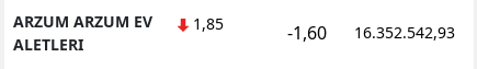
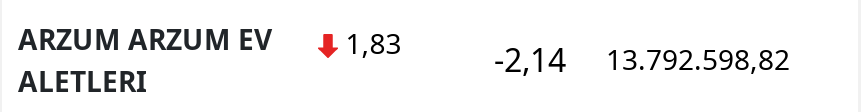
[13,11,223,34] ARZUM ARZUM EV 1,85 -> [18,20,402,62] ARZUM ARZUM EV 1,83
[287,21,327,45] -1,60 -> [494,38,566,82] -2,14
[354,22,455,43] 16.352.542,93 -> [606,40,790,78] 13.792.598,82

